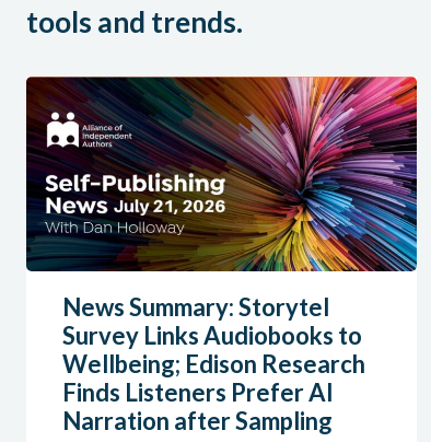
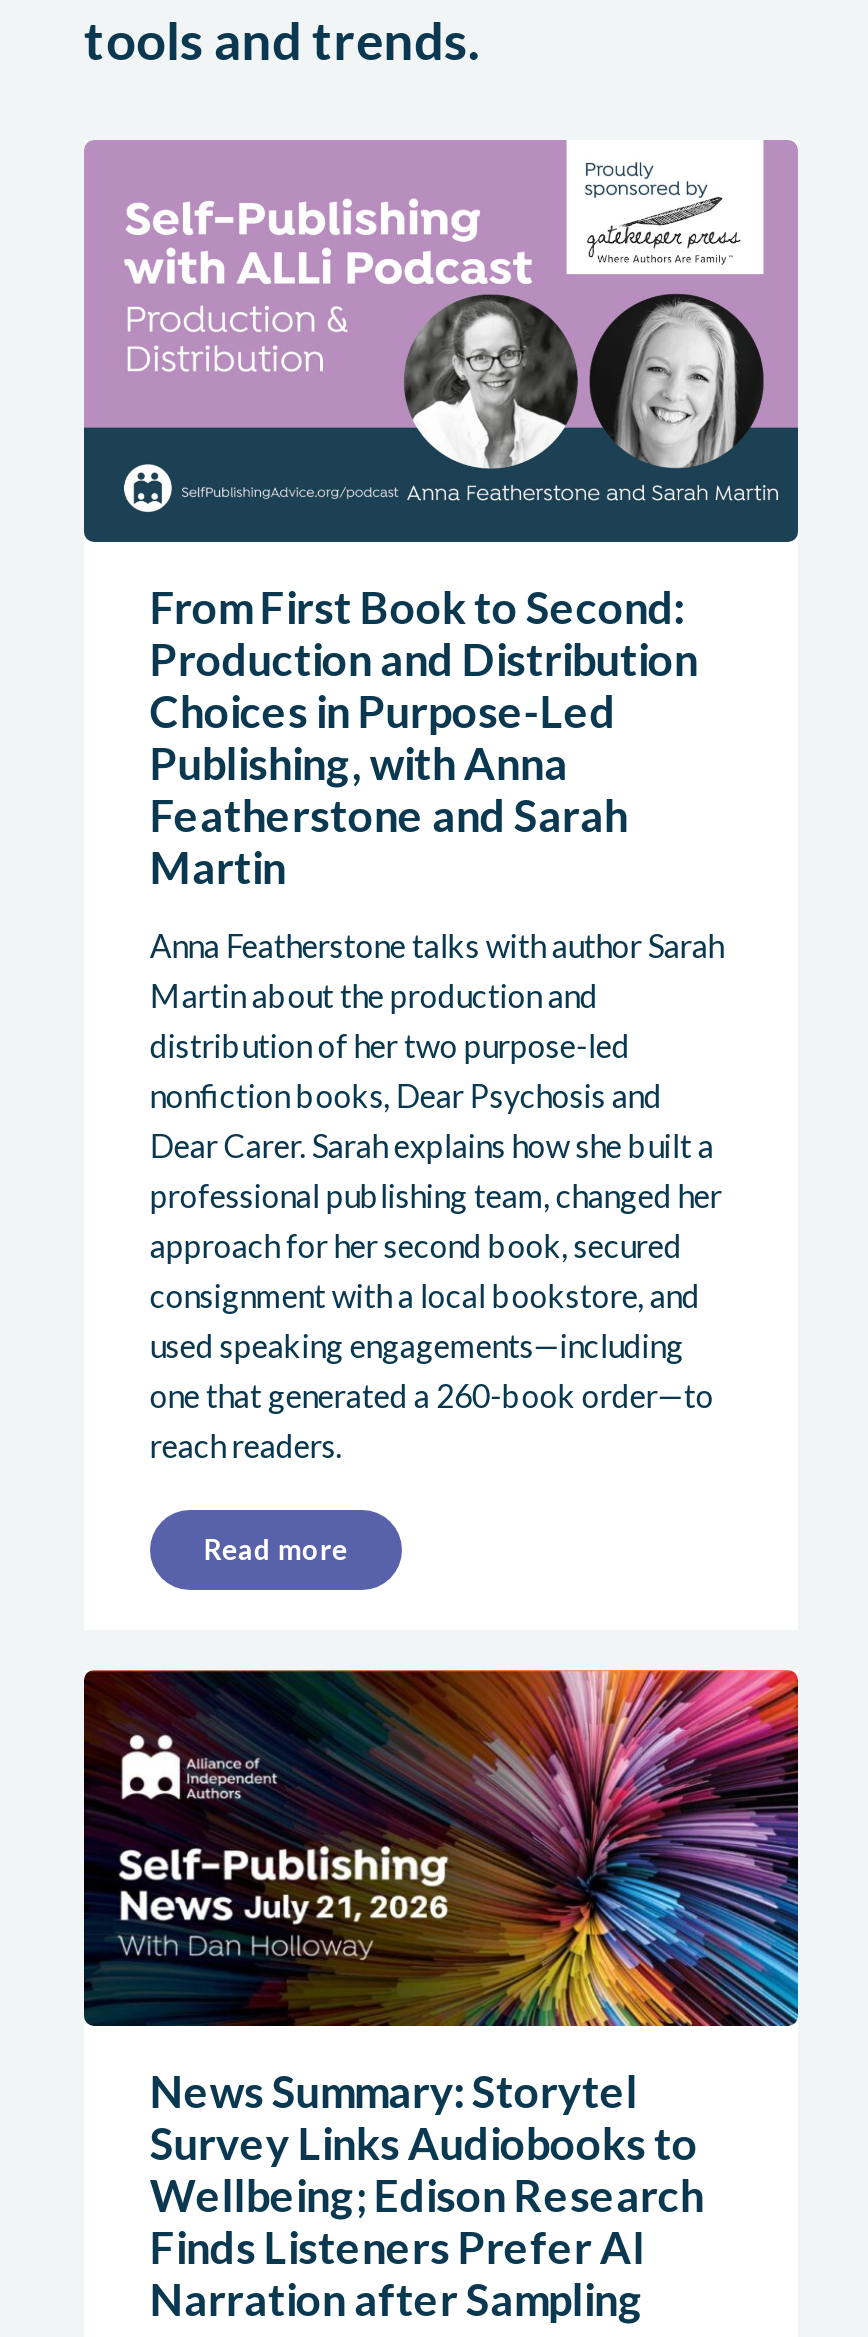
none -> [82,140,800,1565] [image] | From First Book to Second: | Production and Distribution | Choices in Purpose-Led | Publishing, with Anna | Featherstone and Sarah | Martin | Anna Featherstone talks with author Sarah | Martin about the production and | distribution of her two purpose-led | nonfiction books, Dear Psychosis and | Dear Carer. Sarah explains how she built a | professional publishing team, changed her | approach for her second book, secured | consignment with a local bookstore, and | used speaking engagements—including | one that generated a 260-book order—to | reach readers. | Read more

